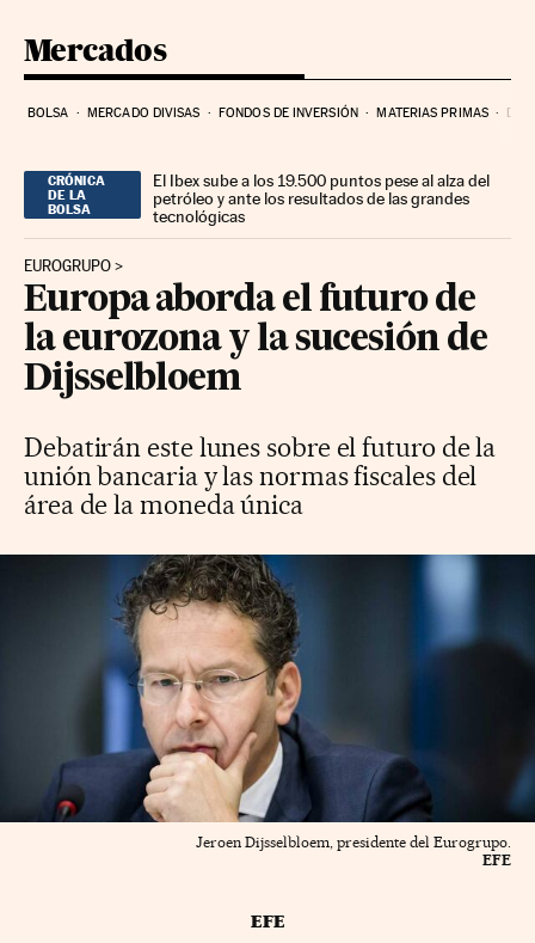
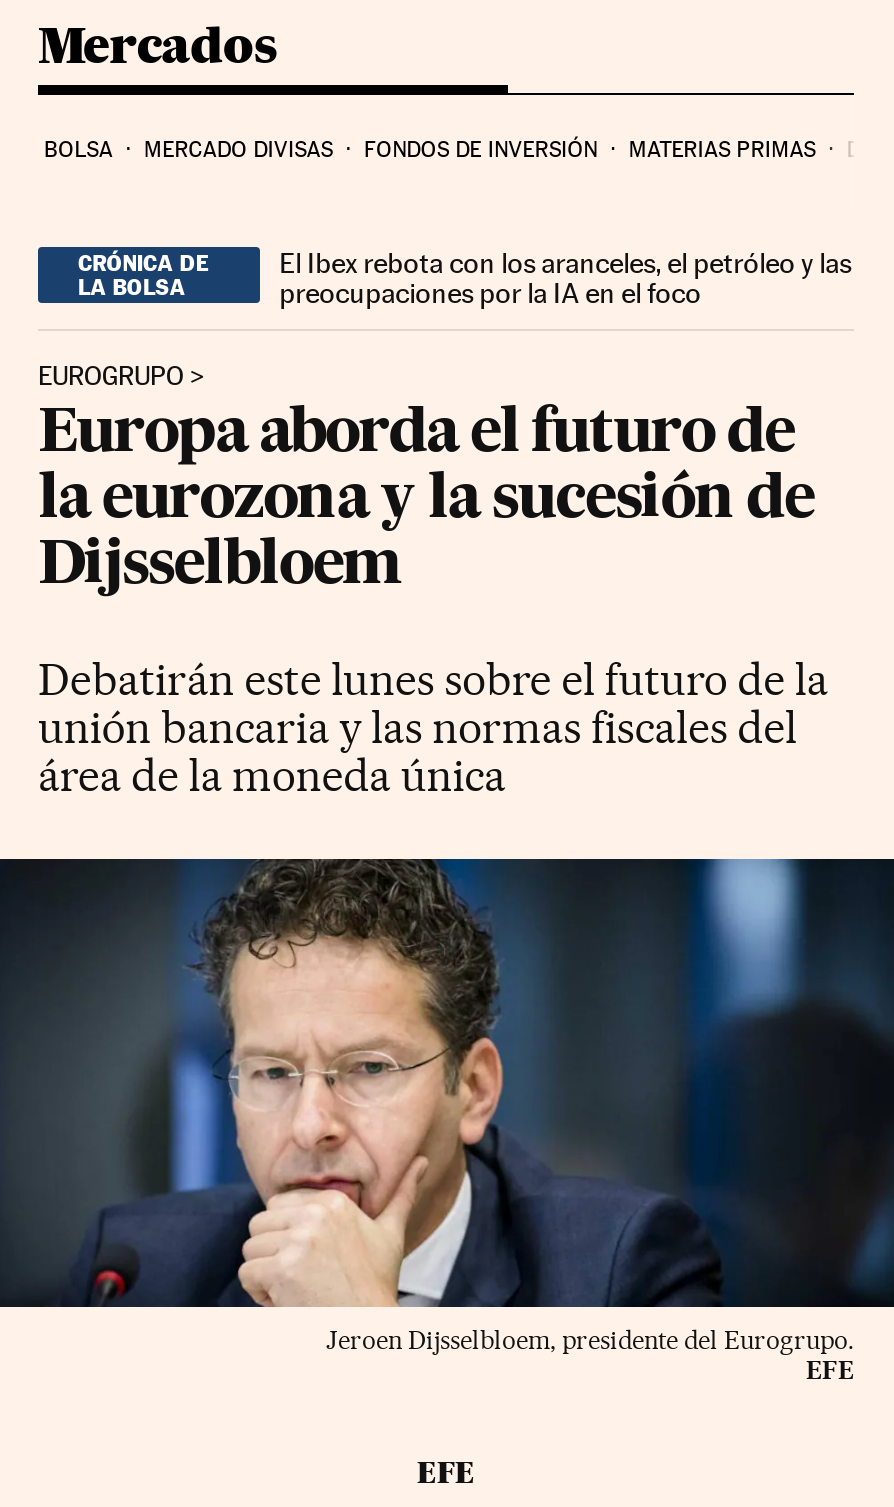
[153,170,490,225] El Ibex sube a los 19.500 puntos pese al alza del | petróleo y ante los resultados de las grandes | tecnológicas -> [279,246,851,308] El Ibex rebota con los aranceles, el petróleo y las | preocupaciones por la IA en el foco

